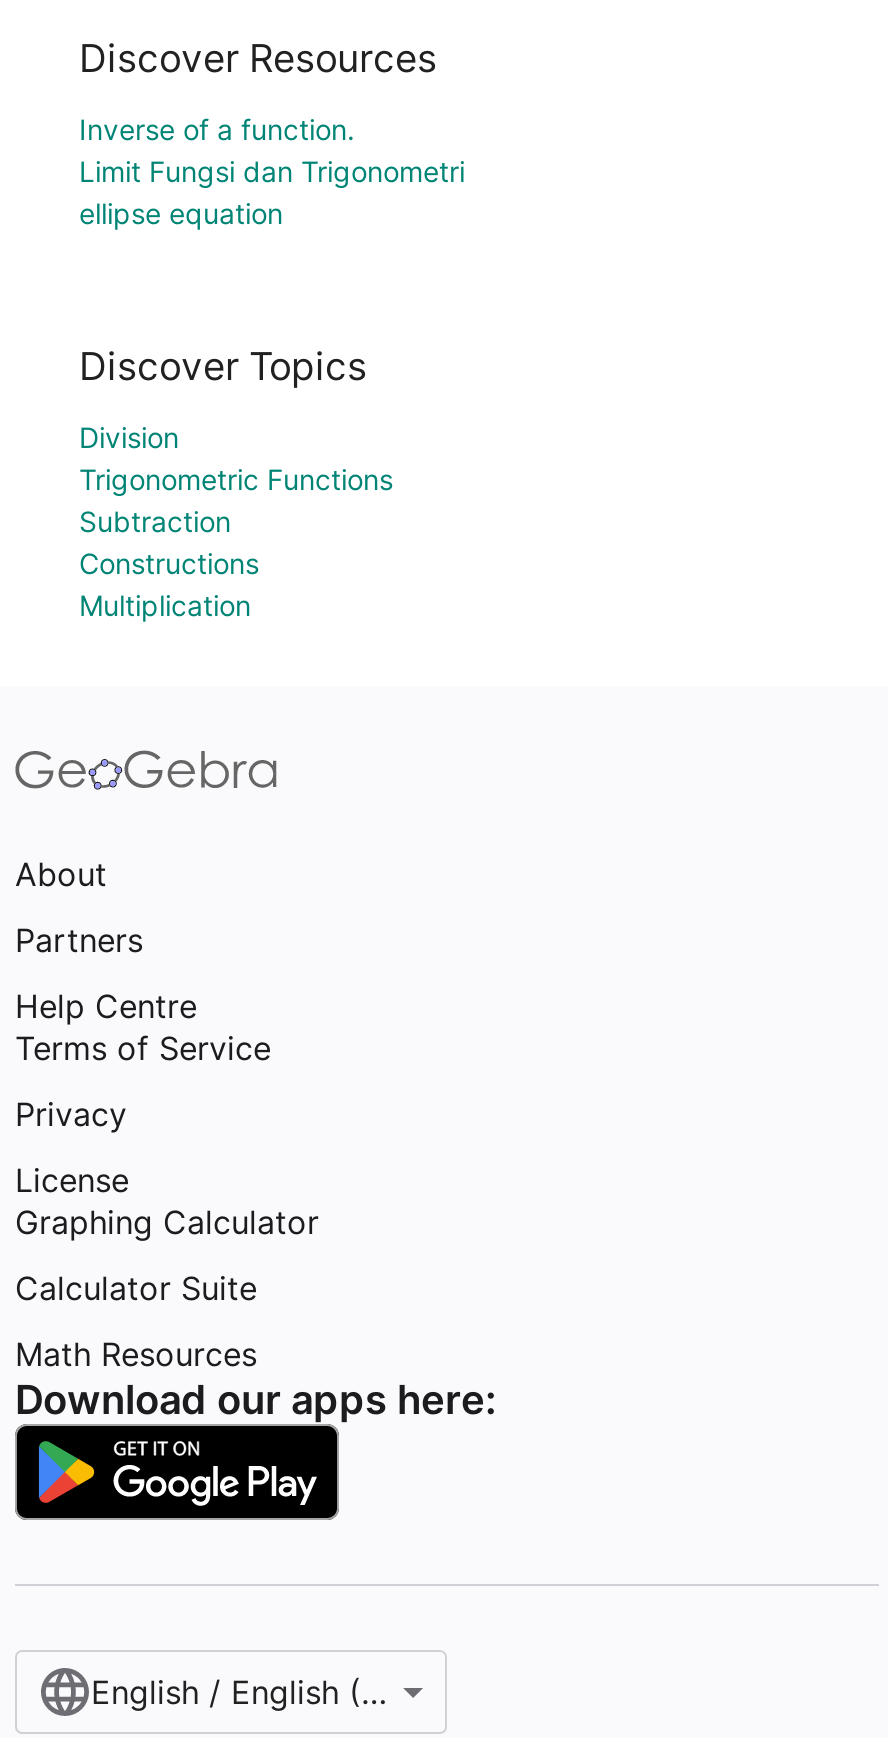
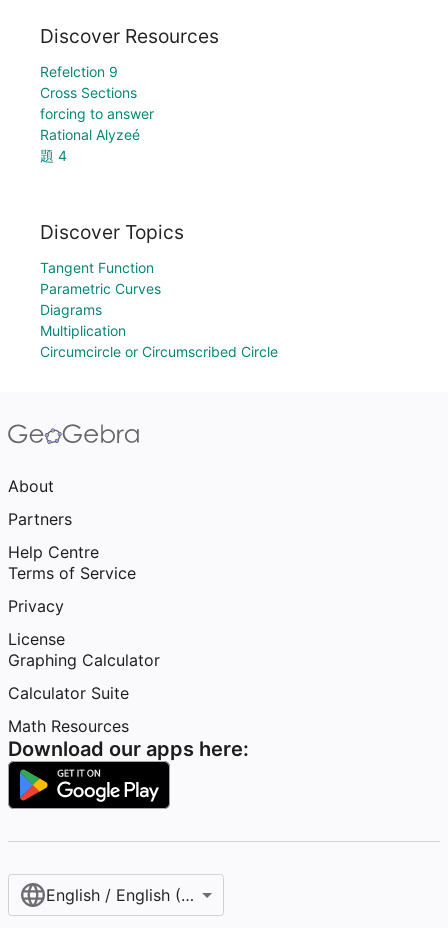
[79,113,465,231] Inverse of a function. | Limit Fungsi dan Trigonometri | ellipse equation -> [40,63,154,164] Refelction 9 | Cross Sections | forcing to answer | Rational Alyzeé | 題 4
[79,420,393,580] Division | Trigonometric Functions | Subtraction | Constructions -> [40,259,161,318] Tangent Function | Parametric Curves | Diagrams
none -> [40,343,278,360] Circumcircle or Circumscribed Circle

